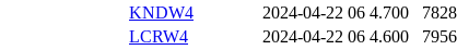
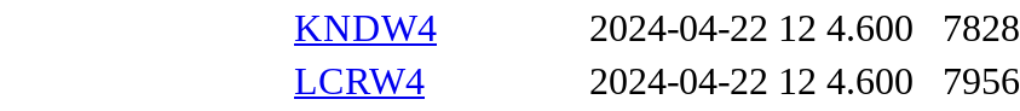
[262,4,457,22] 2024-04-22 06 4.700 7828 -> [589,8,1020,49] 2024-04-22 12 4.600 7828
[262,28,457,46] 2024-04-22 06 4.600 7956 -> [589,61,1020,102] 2024-04-22 12 4.600 7956

